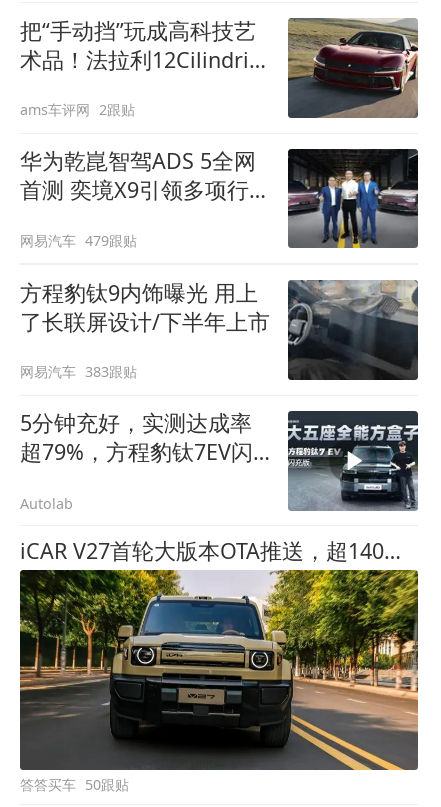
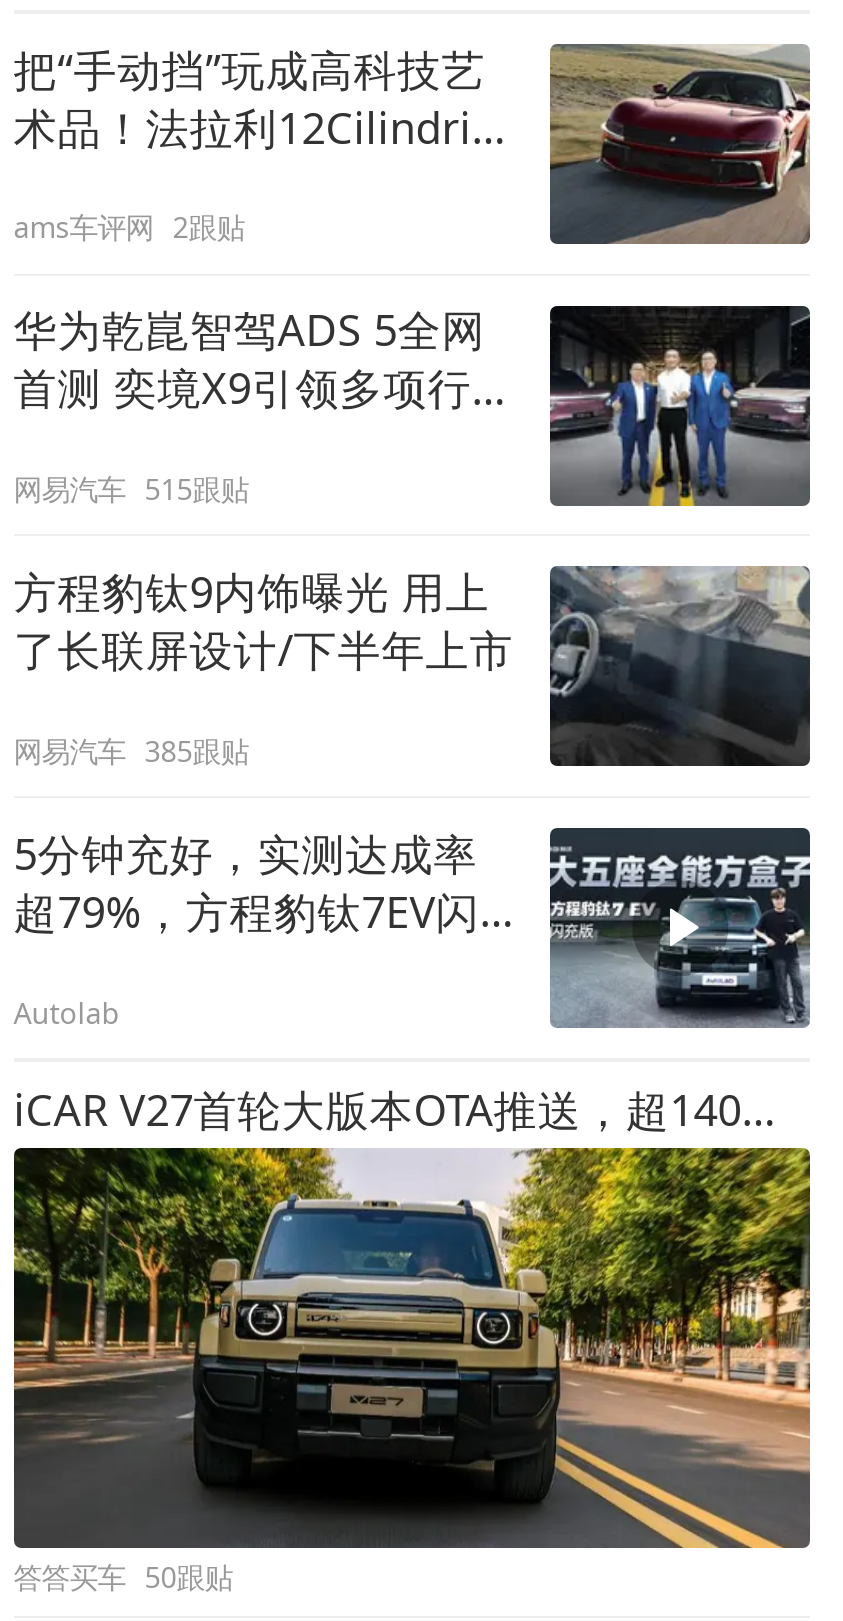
[20,231,137,250] 网易汽车 479跟贴 -> [13,469,249,507] 网易汽车 515跟贴
[20,362,137,381] 网易汽车 383跟贴 -> [13,731,249,769] 网易汽车 385跟贴

